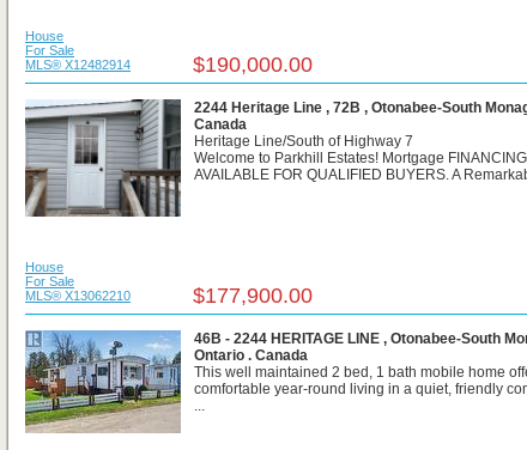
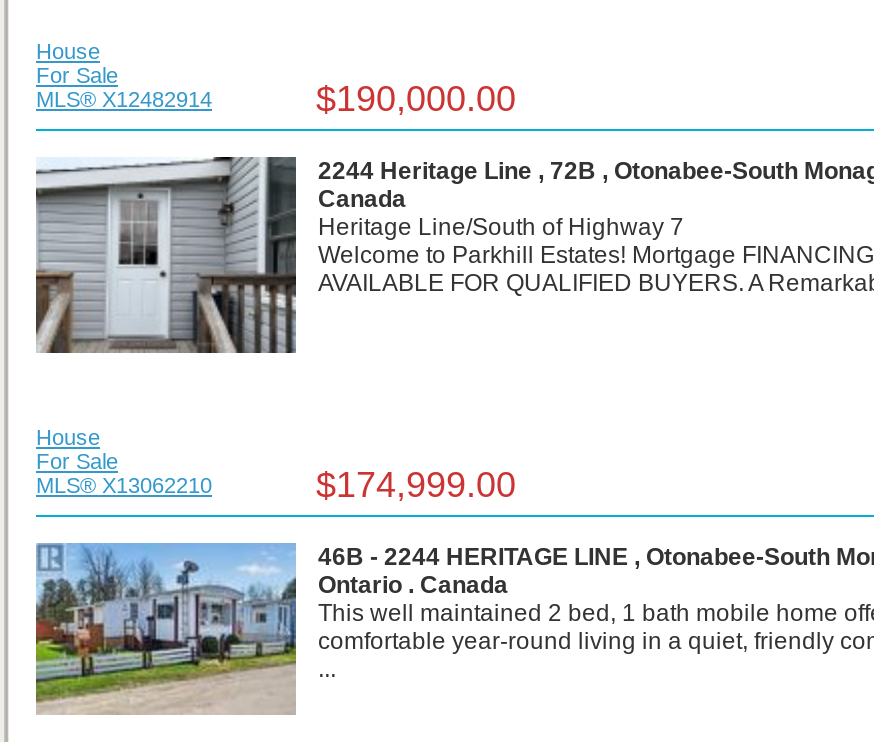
[193,283,313,307] $177,900.00 -> [316,465,516,505] $174,999.00

